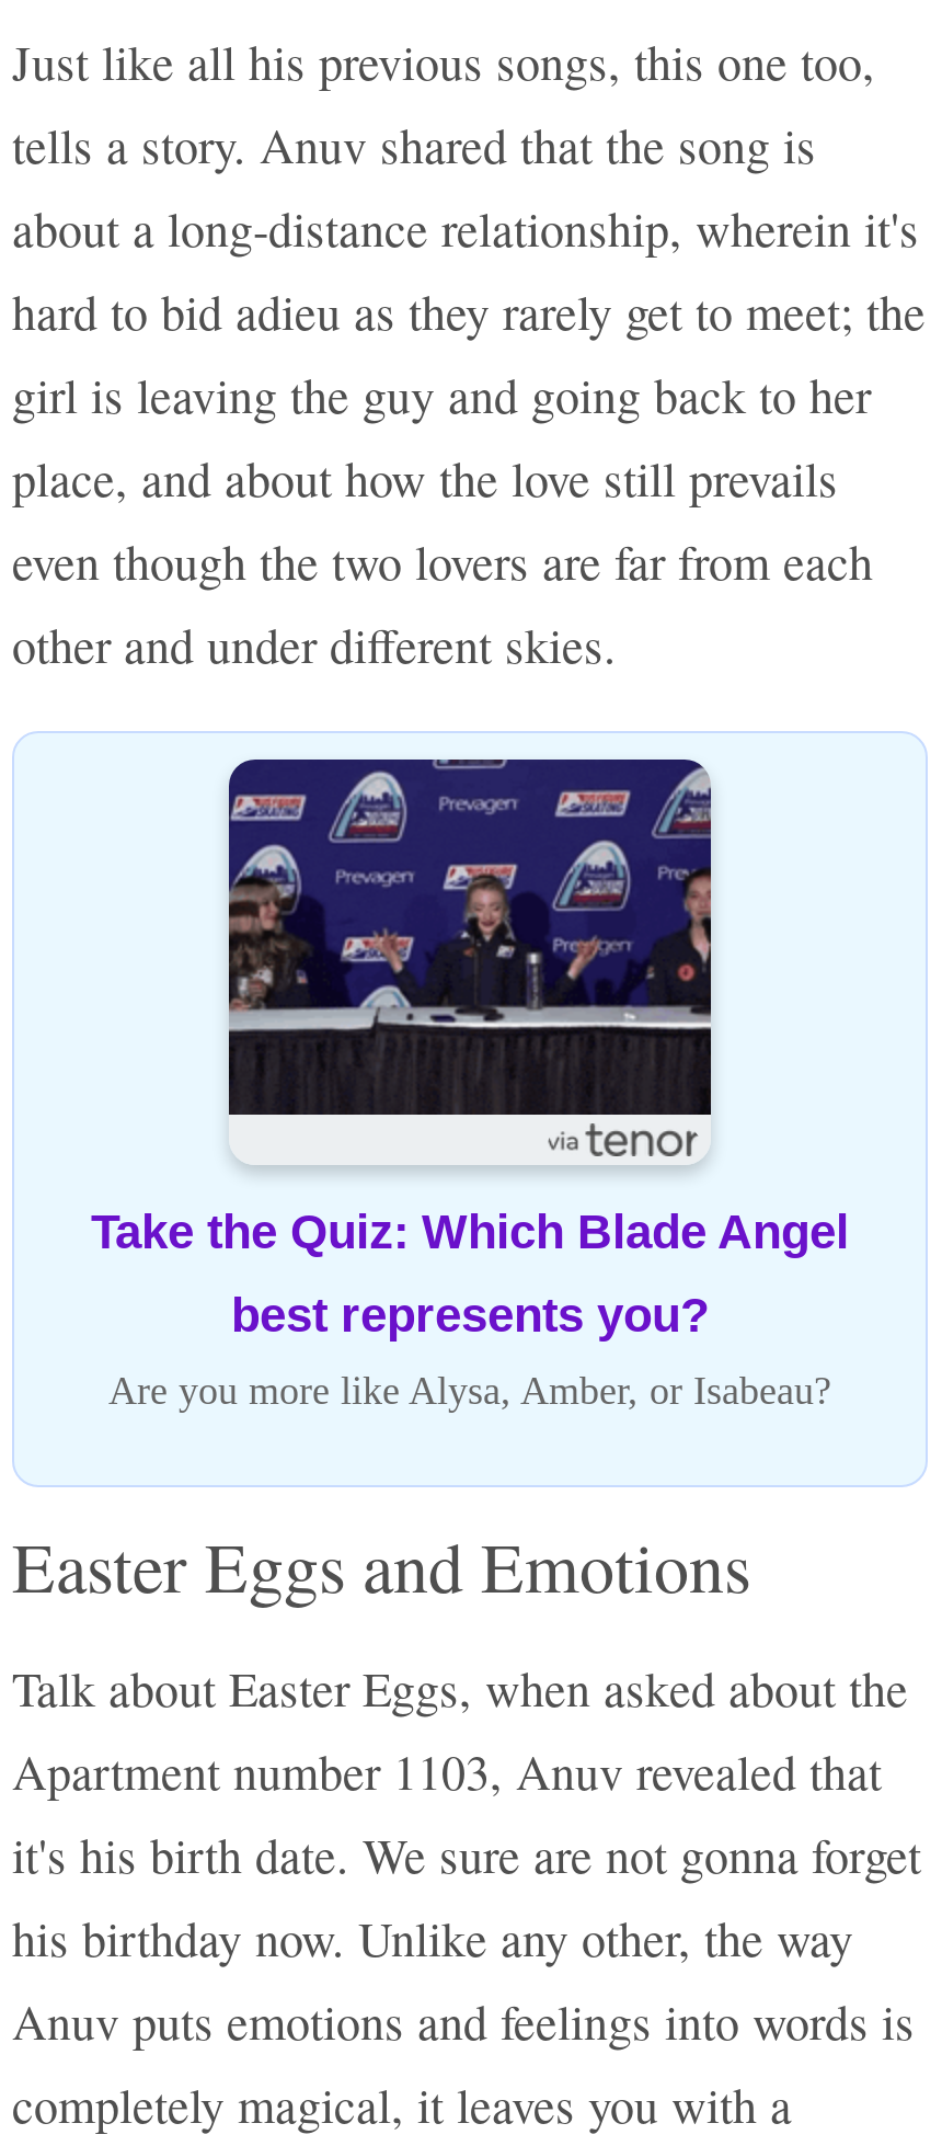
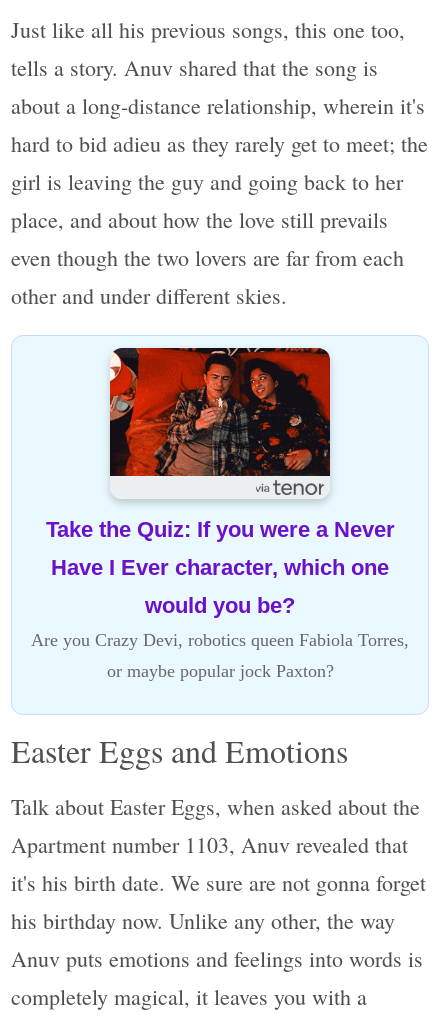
[227,757,713,1038] [image] -> [109,347,331,510] [image]
[91,1205,849,1414] Take the Quiz: Which Blade Angel | best represents you? | Are you more like Alysa, Amber, or Isabeau? -> [31,517,409,681] Take the Quiz: If you were a Never | Have I Ever character, which one | would you be? | Are you Crazy Devi, robotics queen Fabiola Torres, | or maybe popular jock Paxton?

